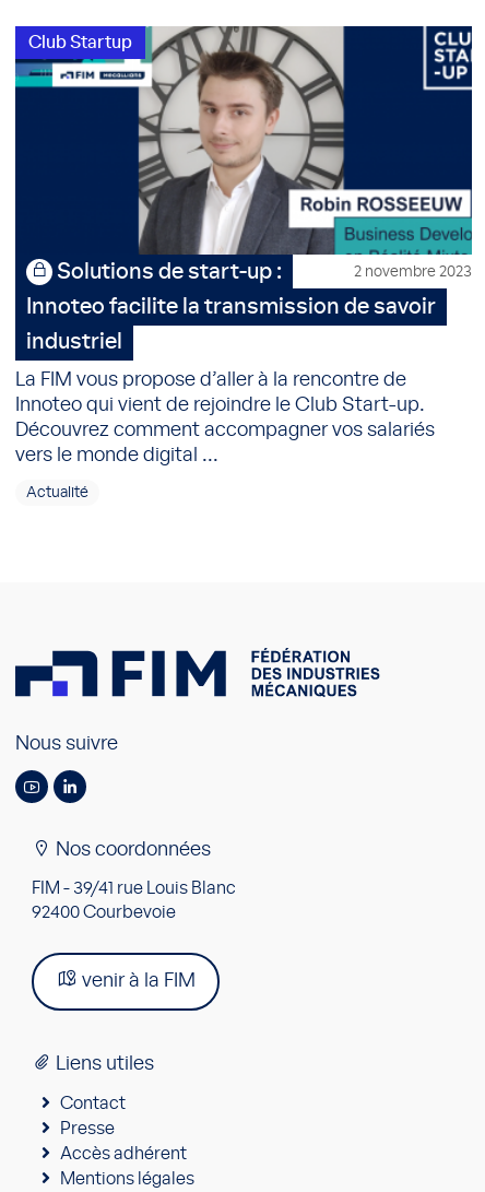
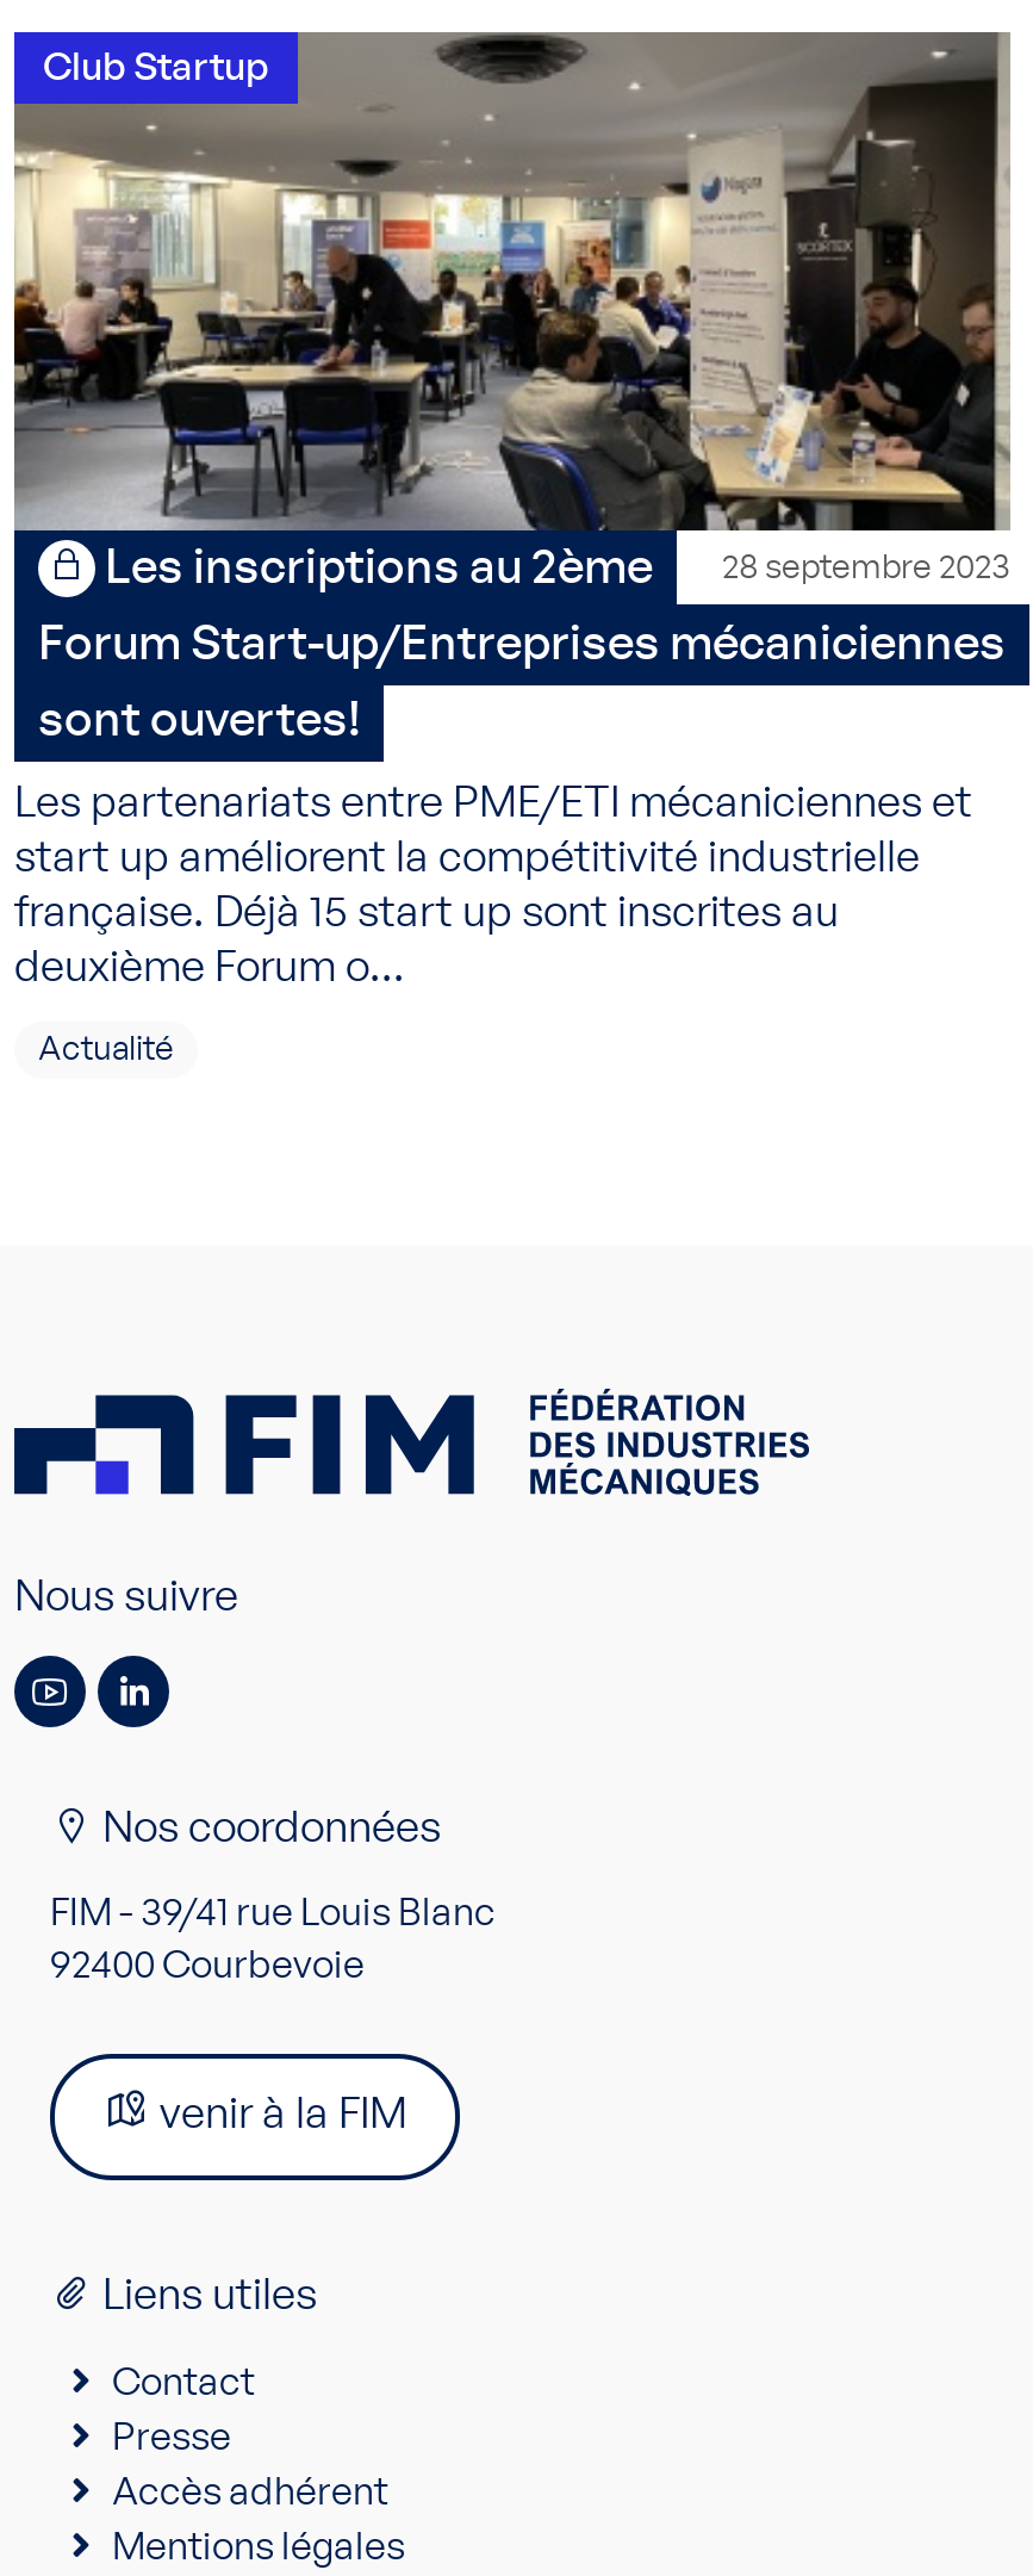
[14,25,473,283] [image] | 2 novembre 2023 | Solutions de start-up : -> [12,30,1010,593] [image] | 28 septembre 2023 | Les inscriptions au 2ème
[26,296,436,318] Innoteo facilite la transmission de savoir -> [38,622,1006,669] Forum Start-up/Entreprises mécaniciennes
[26,331,122,353] industriel -> [38,698,360,746] sont ouvertes!
[15,371,435,466] La FIM vous propose d’aller à la rencontre de | Innoteo qui vient de rejoindre le Club Start-up. | Découvrez comment accompagner vos salariés | vers le monde digital ... -> [14,784,972,991] Les partenariats entre PME/ETI mécaniciennes et | start up améliorent la compétitivité industrielle | française. Déjà 15 start up sont inscrites au | deuxième Forum o...

